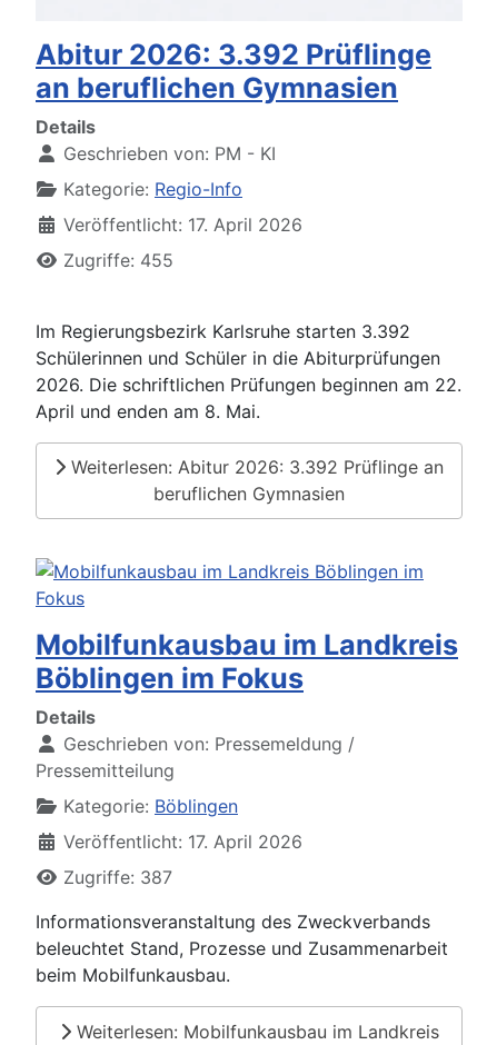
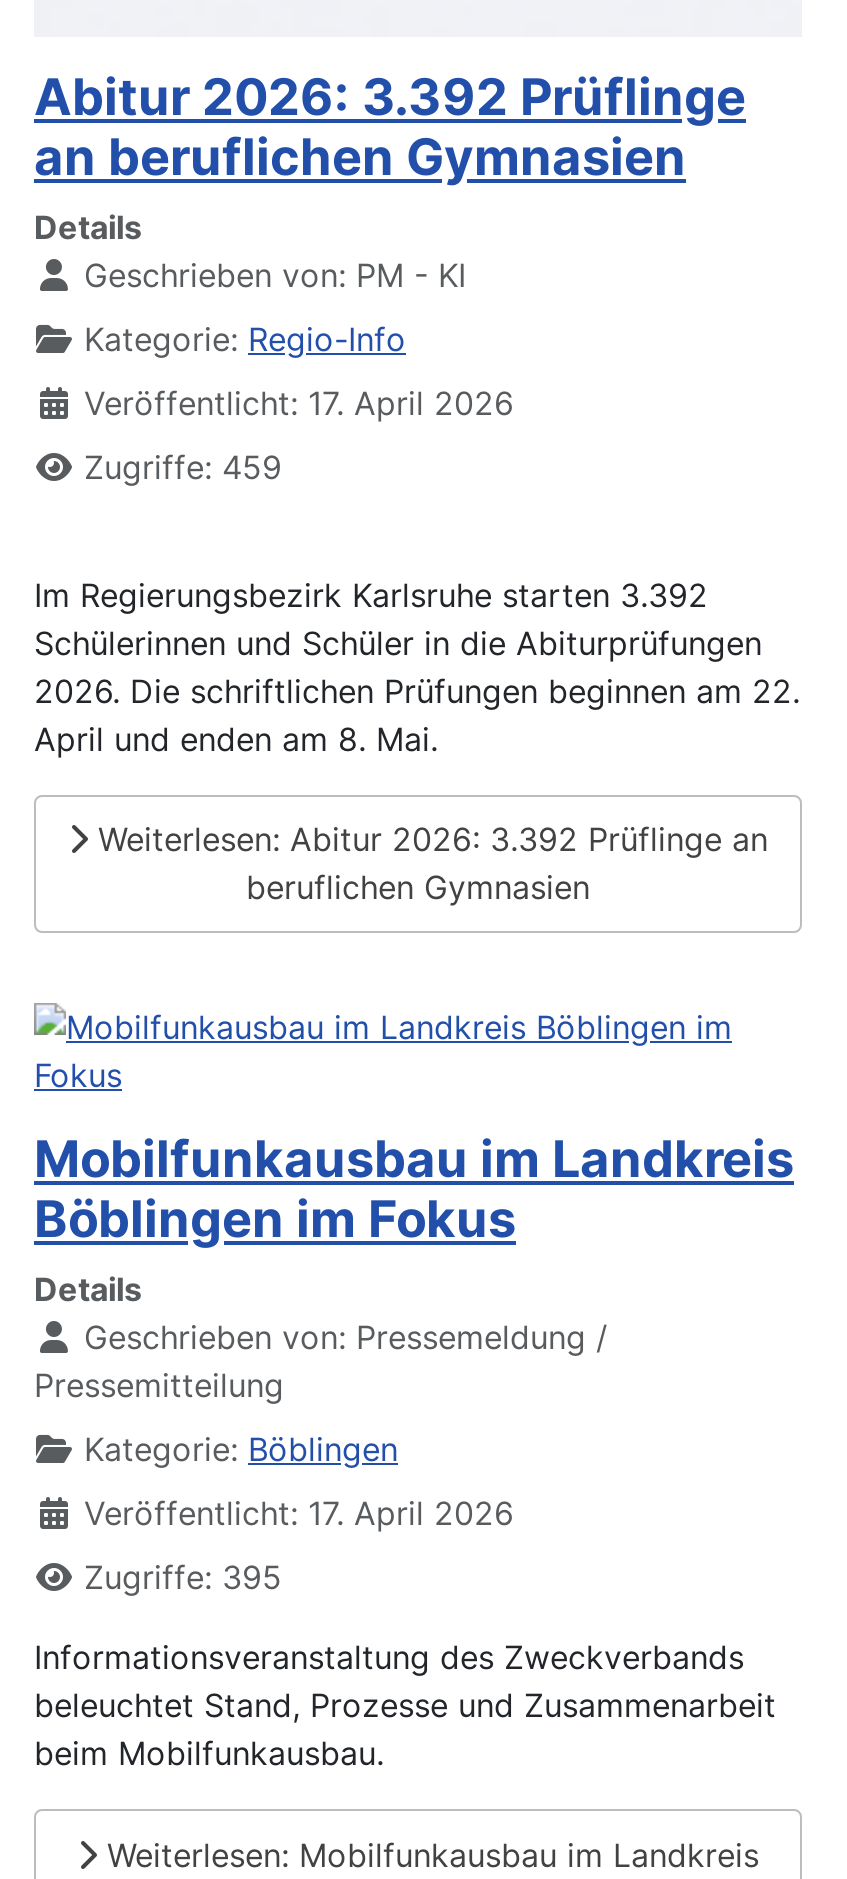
[63,249,173,271] Zugriffe: 455 -> [84,447,282,487] Zugriffe: 459
[63,866,172,888] Zugriffe: 387 -> [84,1557,282,1597] Zugriffe: 395

